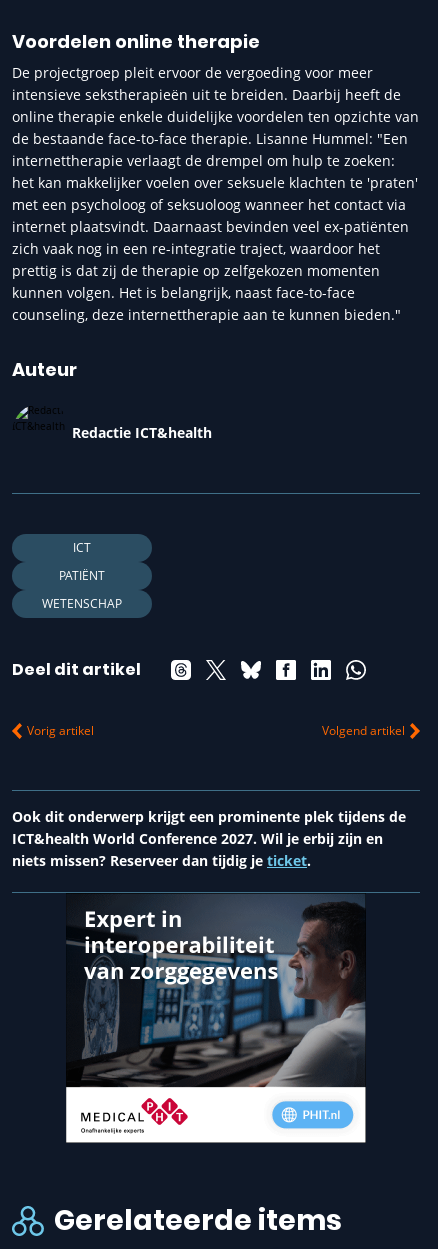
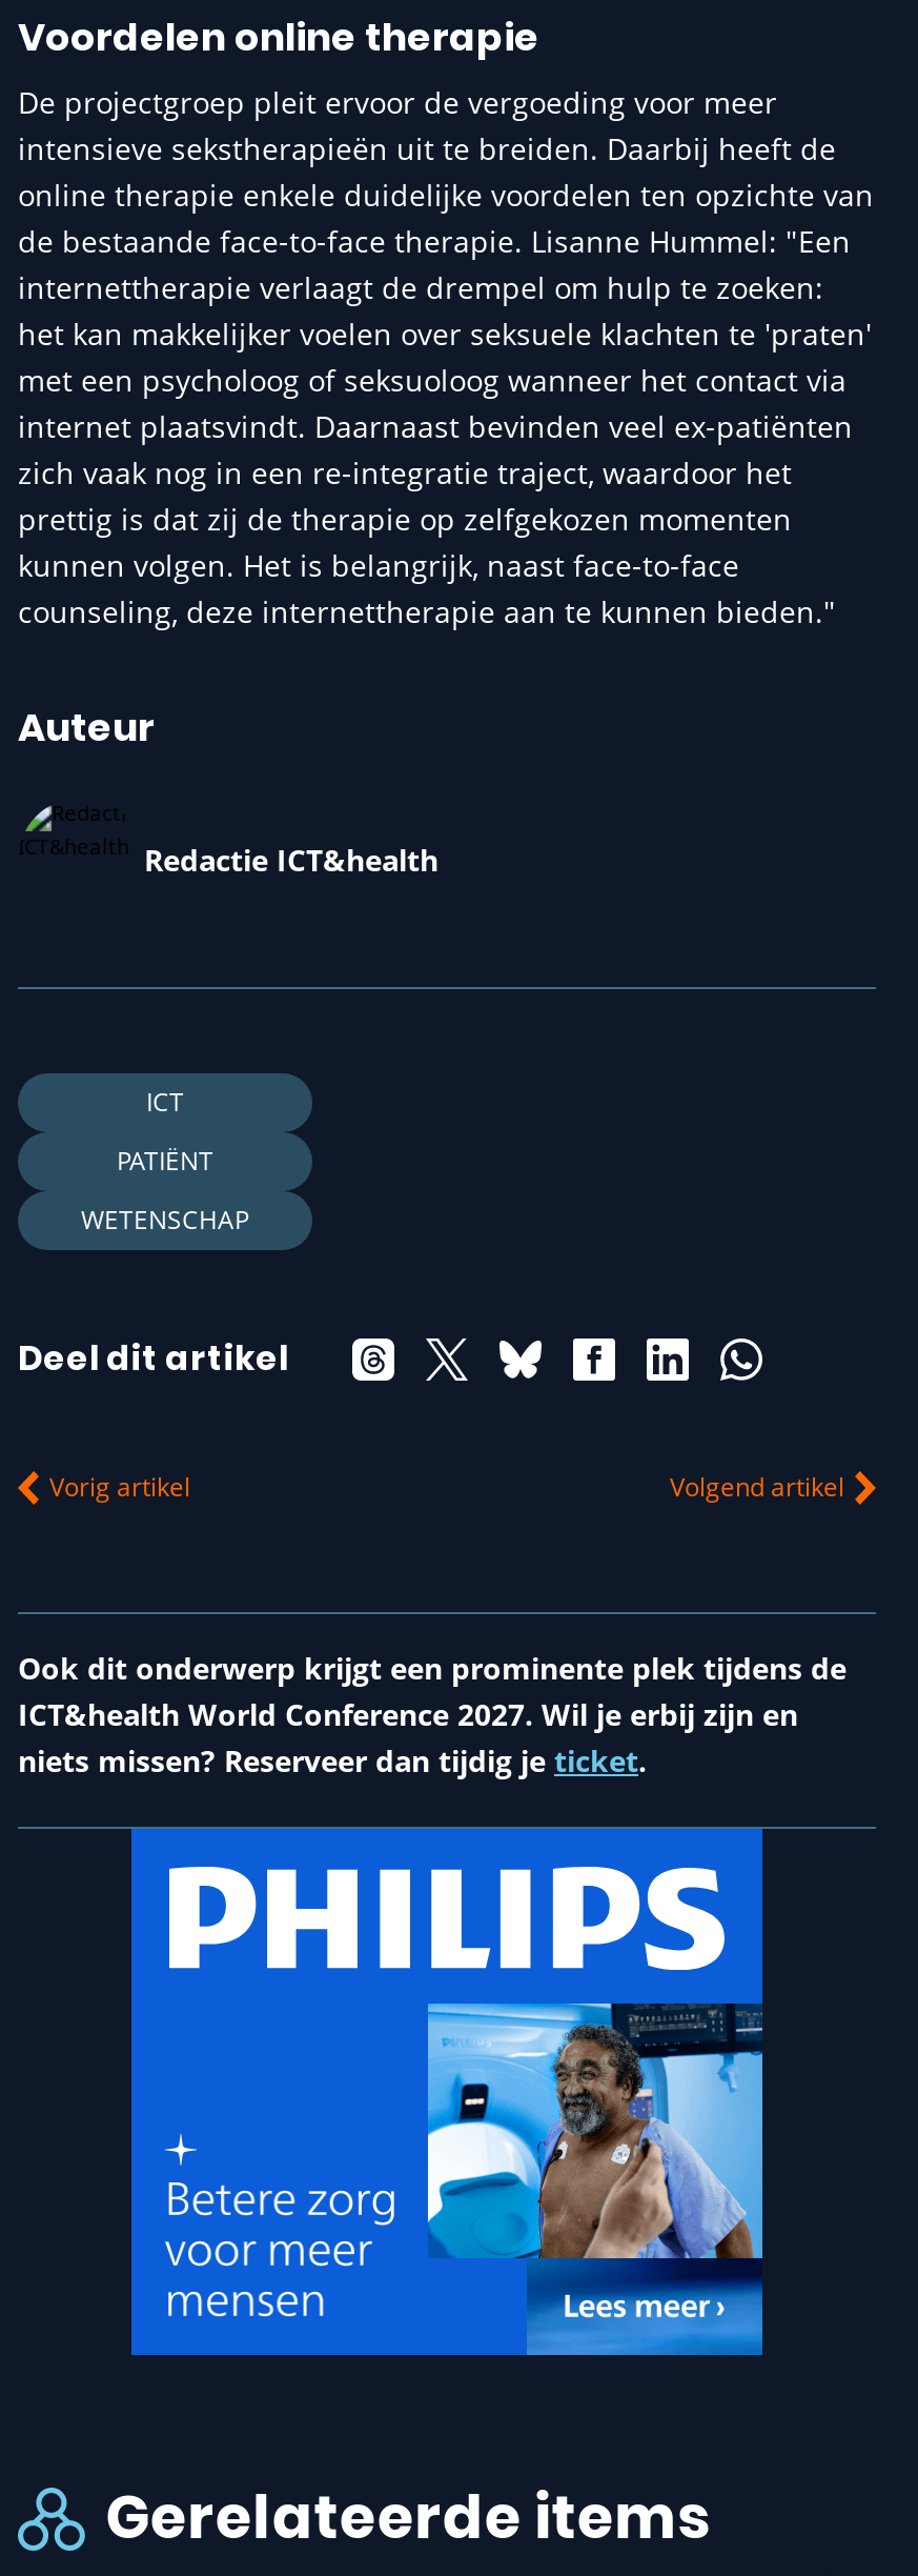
[65,893,367,1144] [image] -> [129,1827,764,2357] [image]

